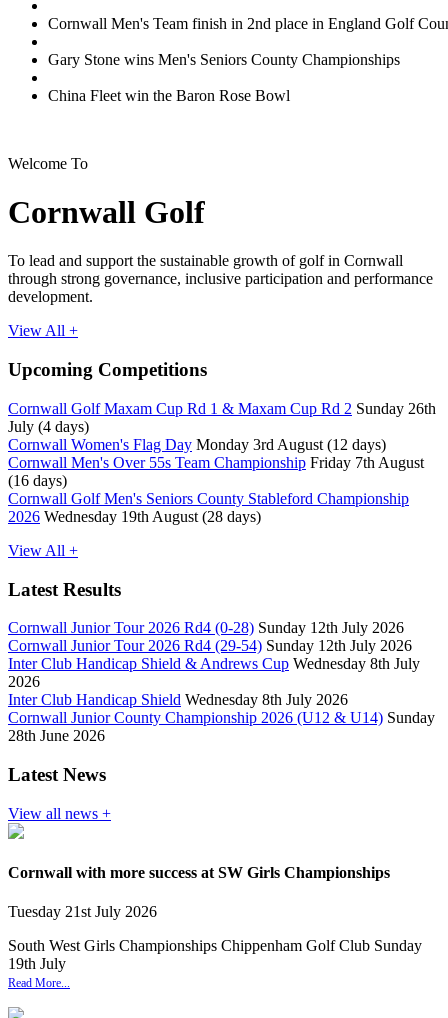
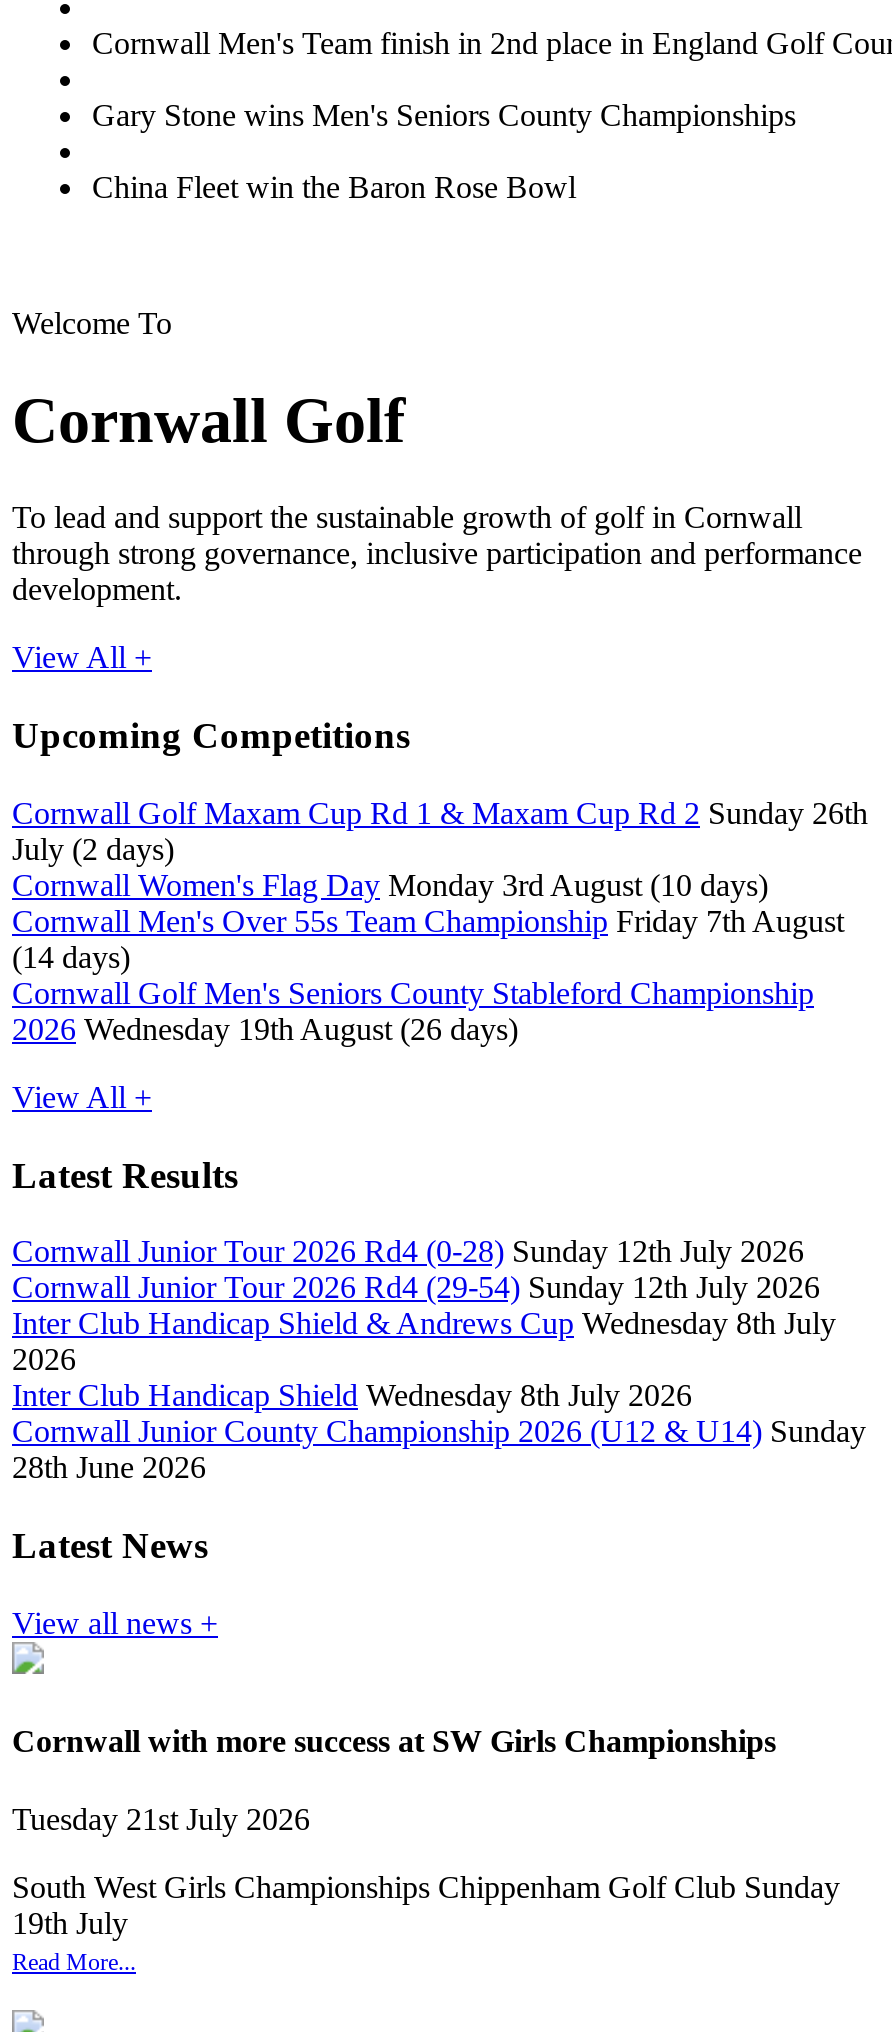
[8,418,89,435] July (4 days) -> [12,832,174,866] July (2 days)
[8,436,386,453] Cornwall Women's Flag Day Monday 3rd August (12 days) -> [12,868,768,902] Cornwall Women's Flag Day Monday 3rd August (10 days)
[8,472,67,489] (16 days) -> [12,940,130,974] (14 days)
[8,508,261,525] 2026 Wednesday 19th August (28 days) -> [12,1012,518,1046] 2026 Wednesday 19th August (26 days)

